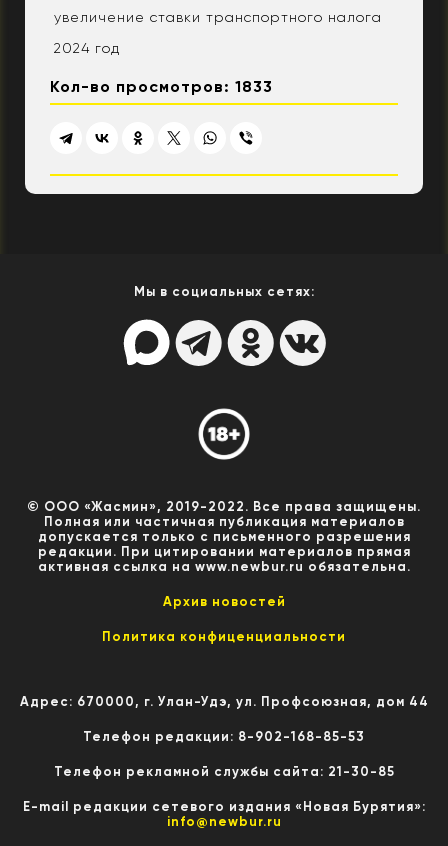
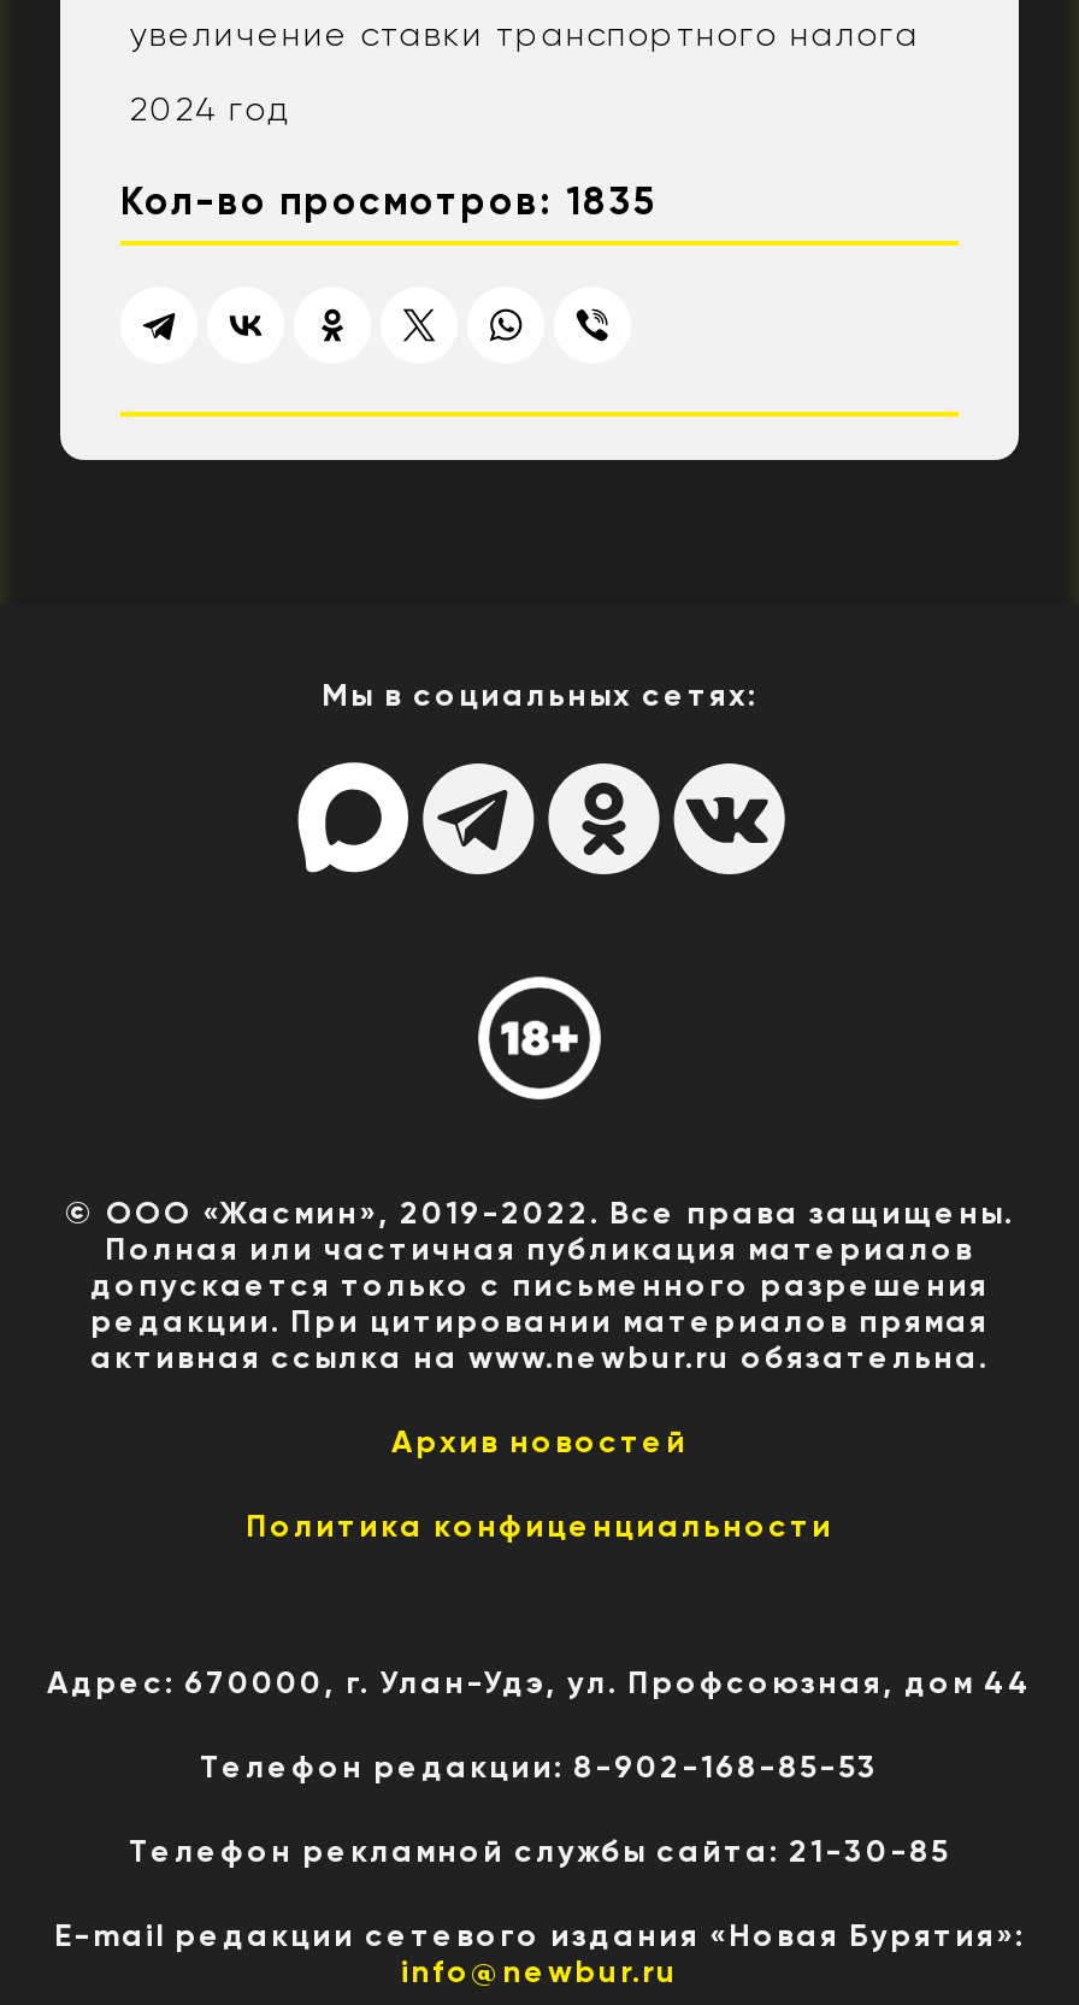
[50,77,273,96] Кол-во просмотров: 1833 -> [120,178,658,224] Кол-во просмотров: 1835

